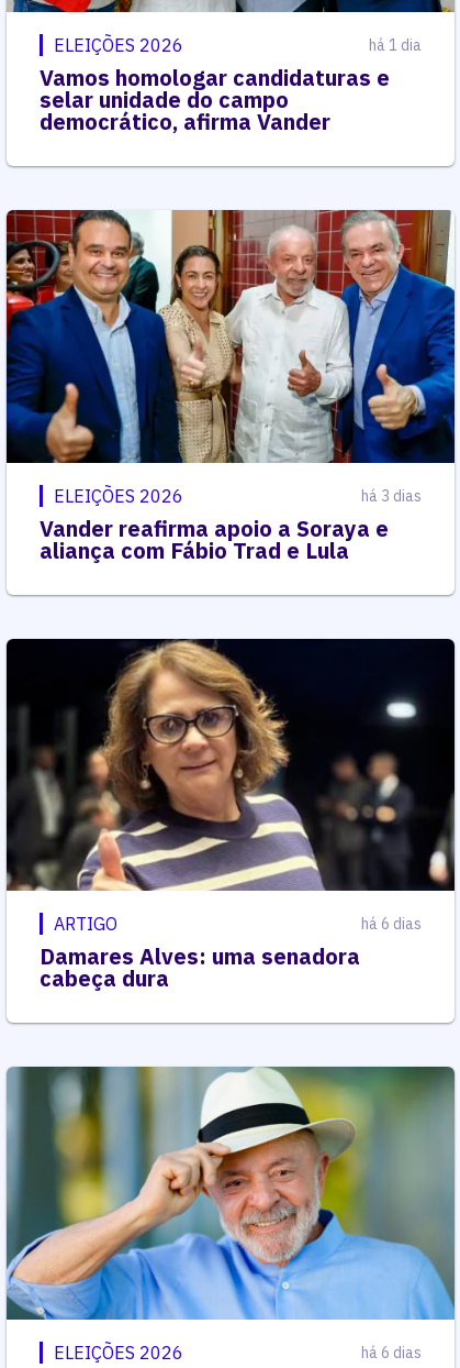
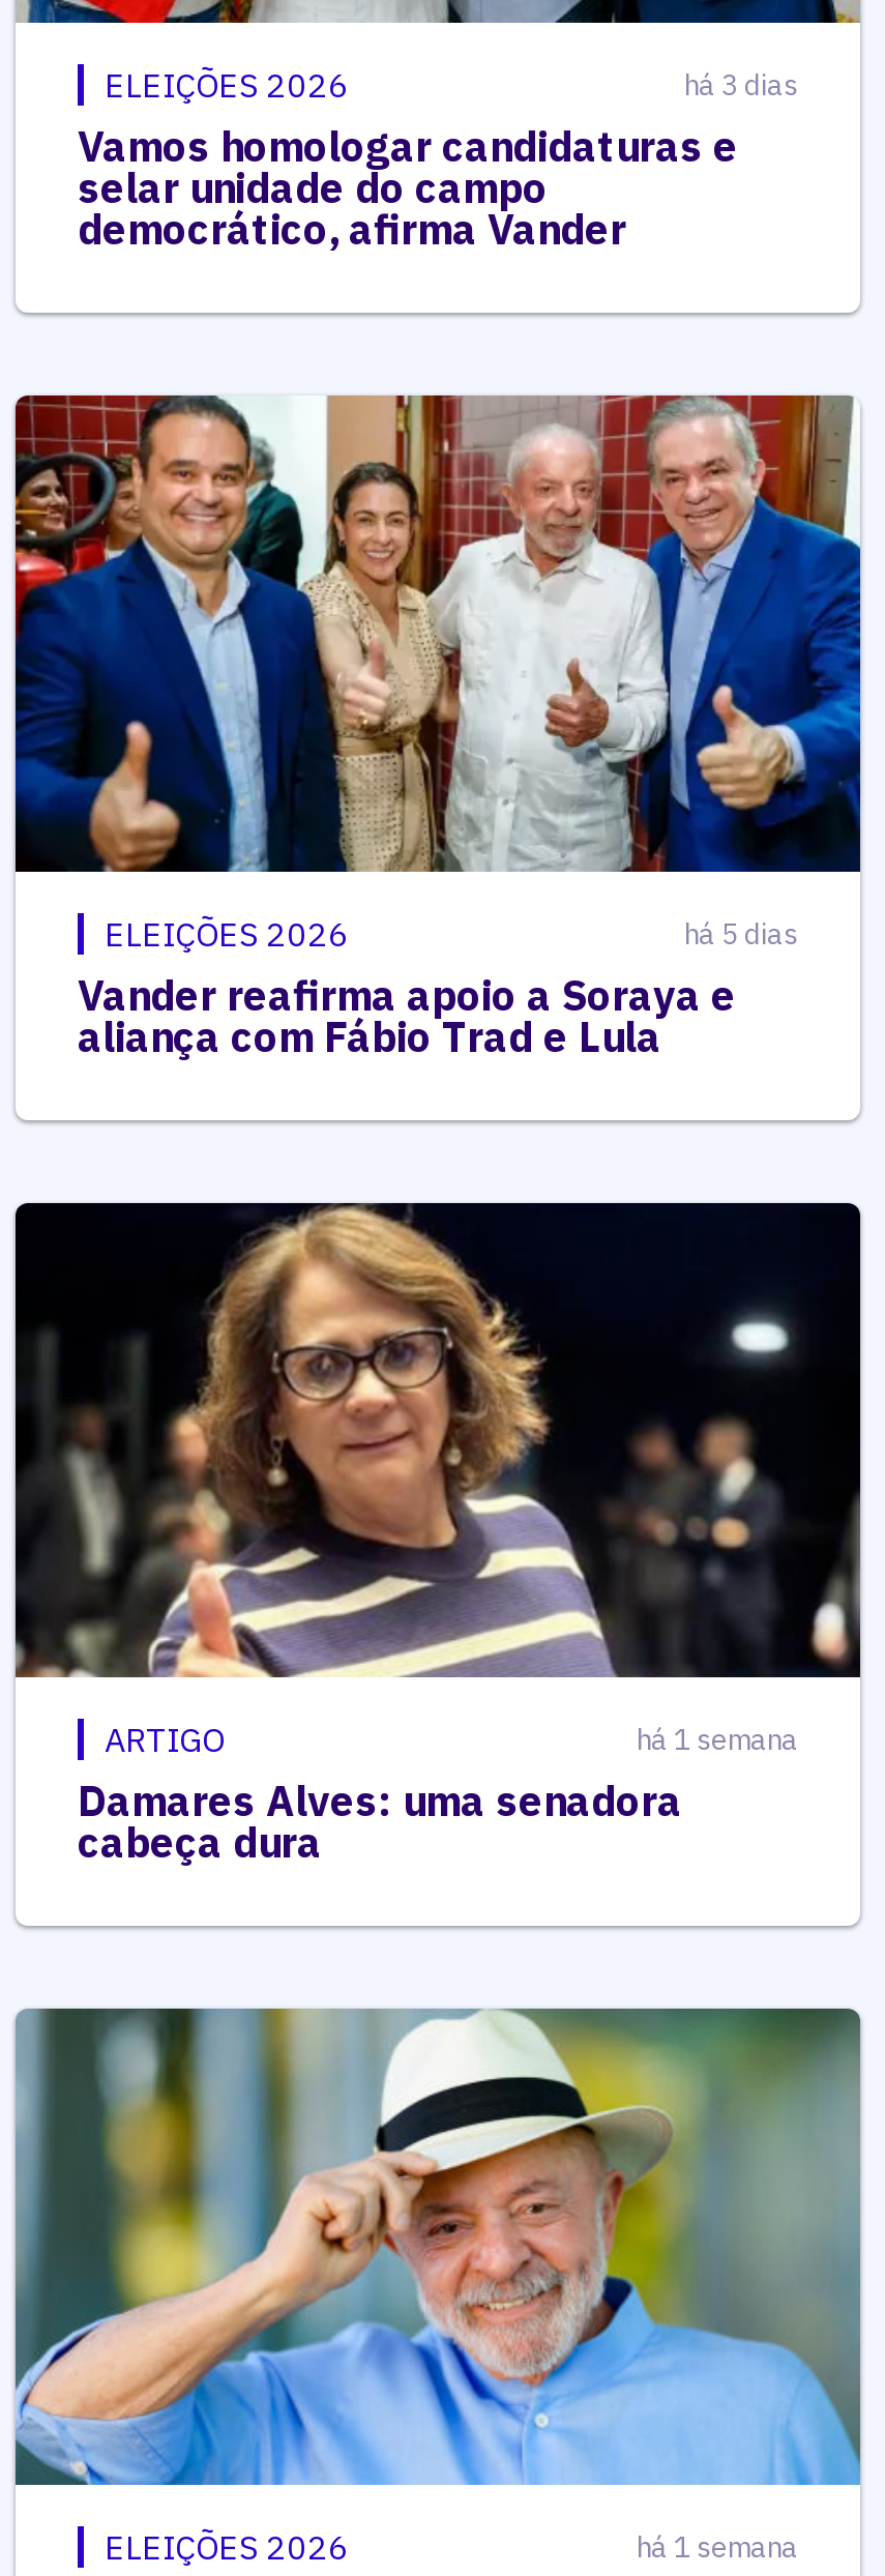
[369,35,422,55] há 1 dia -> [684,66,798,104] há 3 dias
[361,486,422,505] há 3 dias -> [684,914,798,952] há 5 dias
[361,914,422,934] há 6 dias -> [637,1721,798,1758] há 1 semana
[361,1342,422,1362] há 6 dias -> [637,2527,798,2565] há 1 semana

